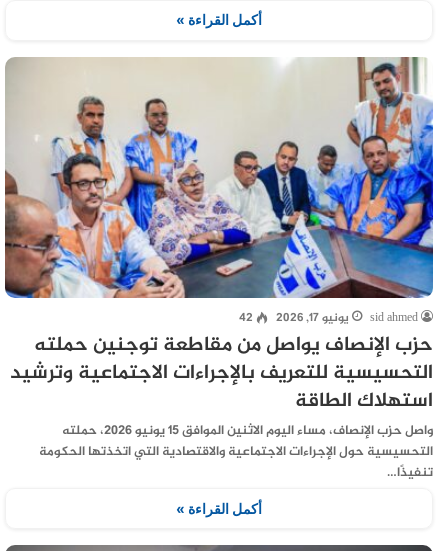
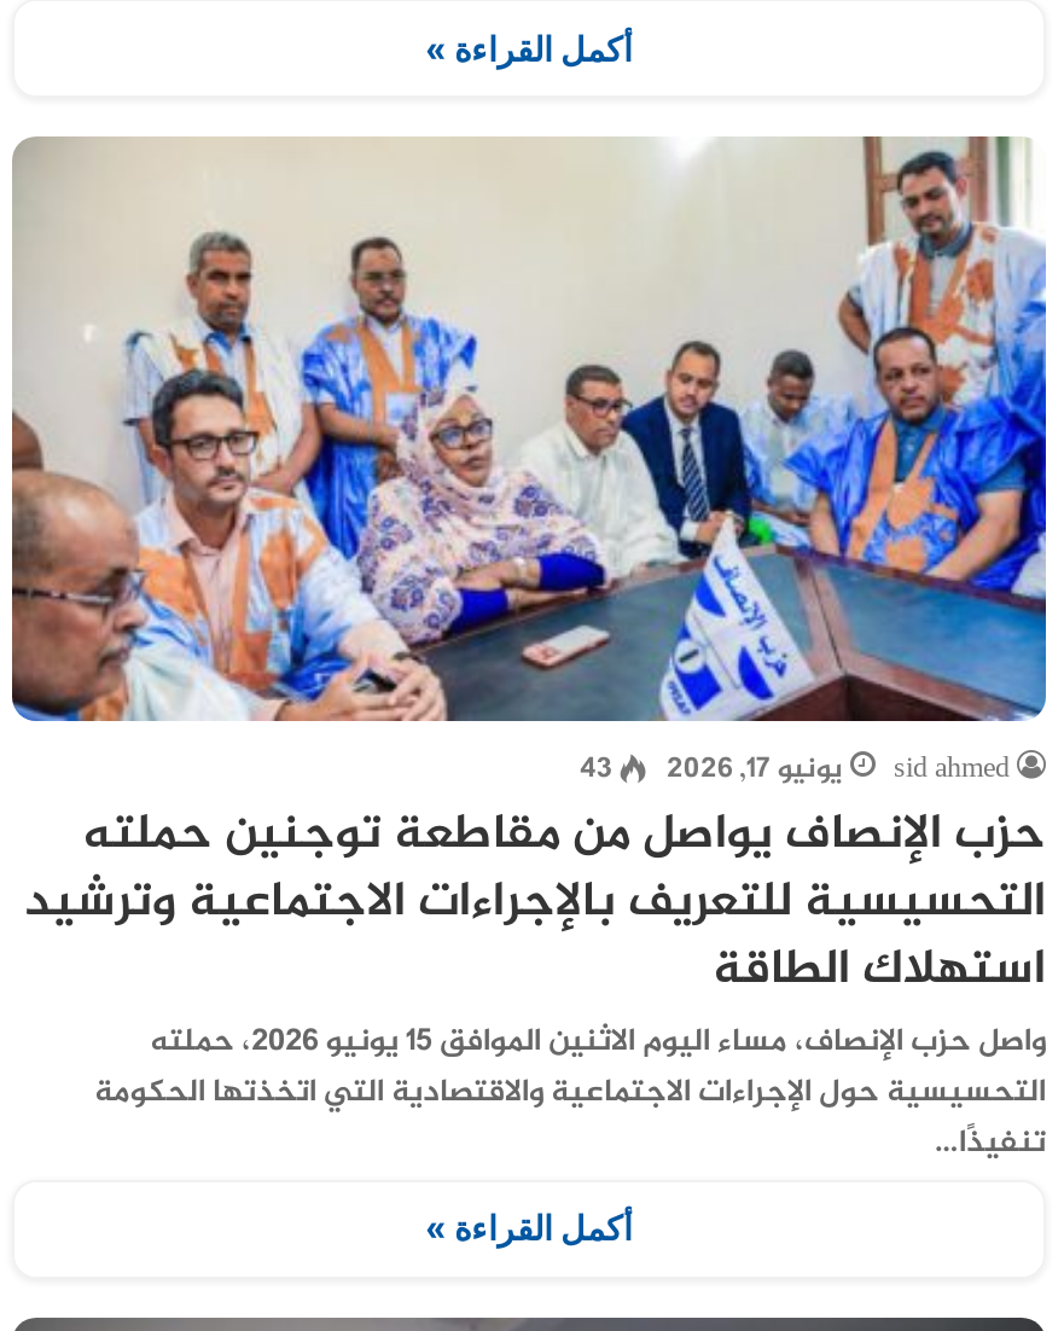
[239,308,253,328] 42 -> [580,745,611,793] 43

